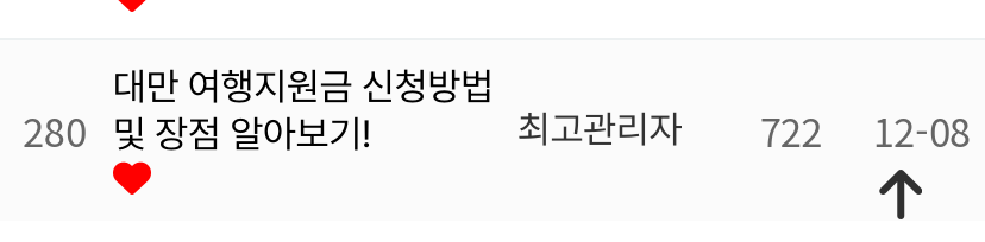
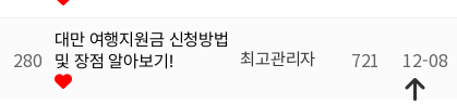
[517,102,971,159] 최고관리자 722 12-08 -> [240,47,448,73] 최고관리자 721 12-08

